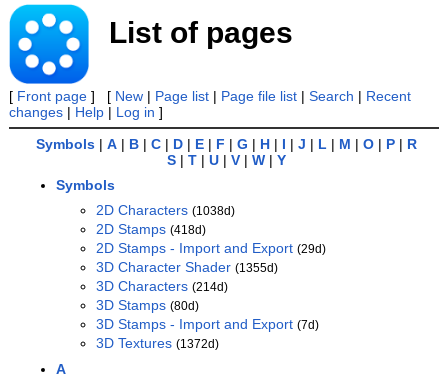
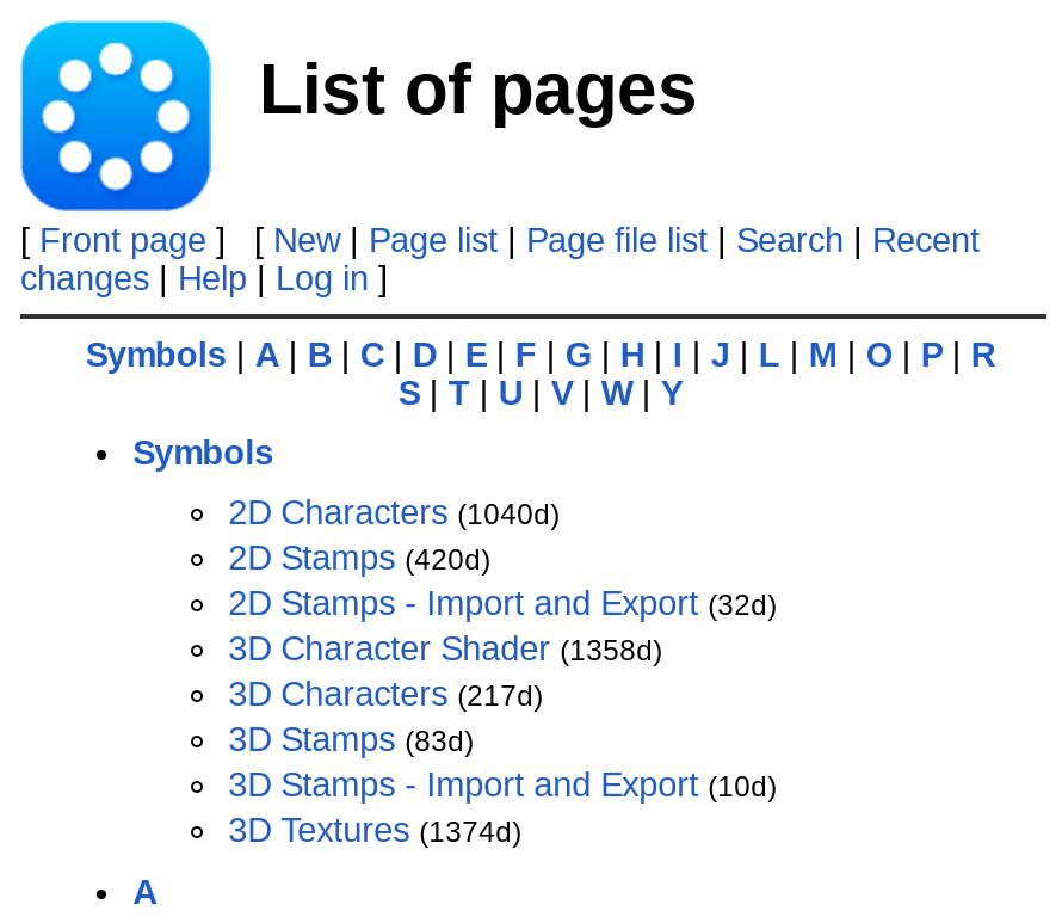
[96,202,235,218] 2D Characters (1038d) -> [228,493,560,531] 2D Characters (1040d)
[96,221,206,237] 2D Stamps (418d) -> [228,538,491,576] 2D Stamps (420d)
[96,240,326,256] 2D Stamps - Import and Export (29d) -> [228,583,777,622] 2D Stamps - Import and Export (32d)
[96,259,278,275] 3D Character Shader (1355d) -> [228,629,662,667] 3D Character Shader (1358d)
[96,278,228,294] 3D Characters (214d) -> [228,674,543,712] 3D Characters (217d)
[96,297,199,313] 3D Stamps (80d) -> [228,720,474,758] 3D Stamps (83d)
[96,316,319,332] 3D Stamps - Import and Export (7d) -> [228,765,777,803] 3D Stamps - Import and Export (10d)
[96,335,219,351] 3D Textures (1372d) -> [228,810,522,848] 3D Textures (1374d)

